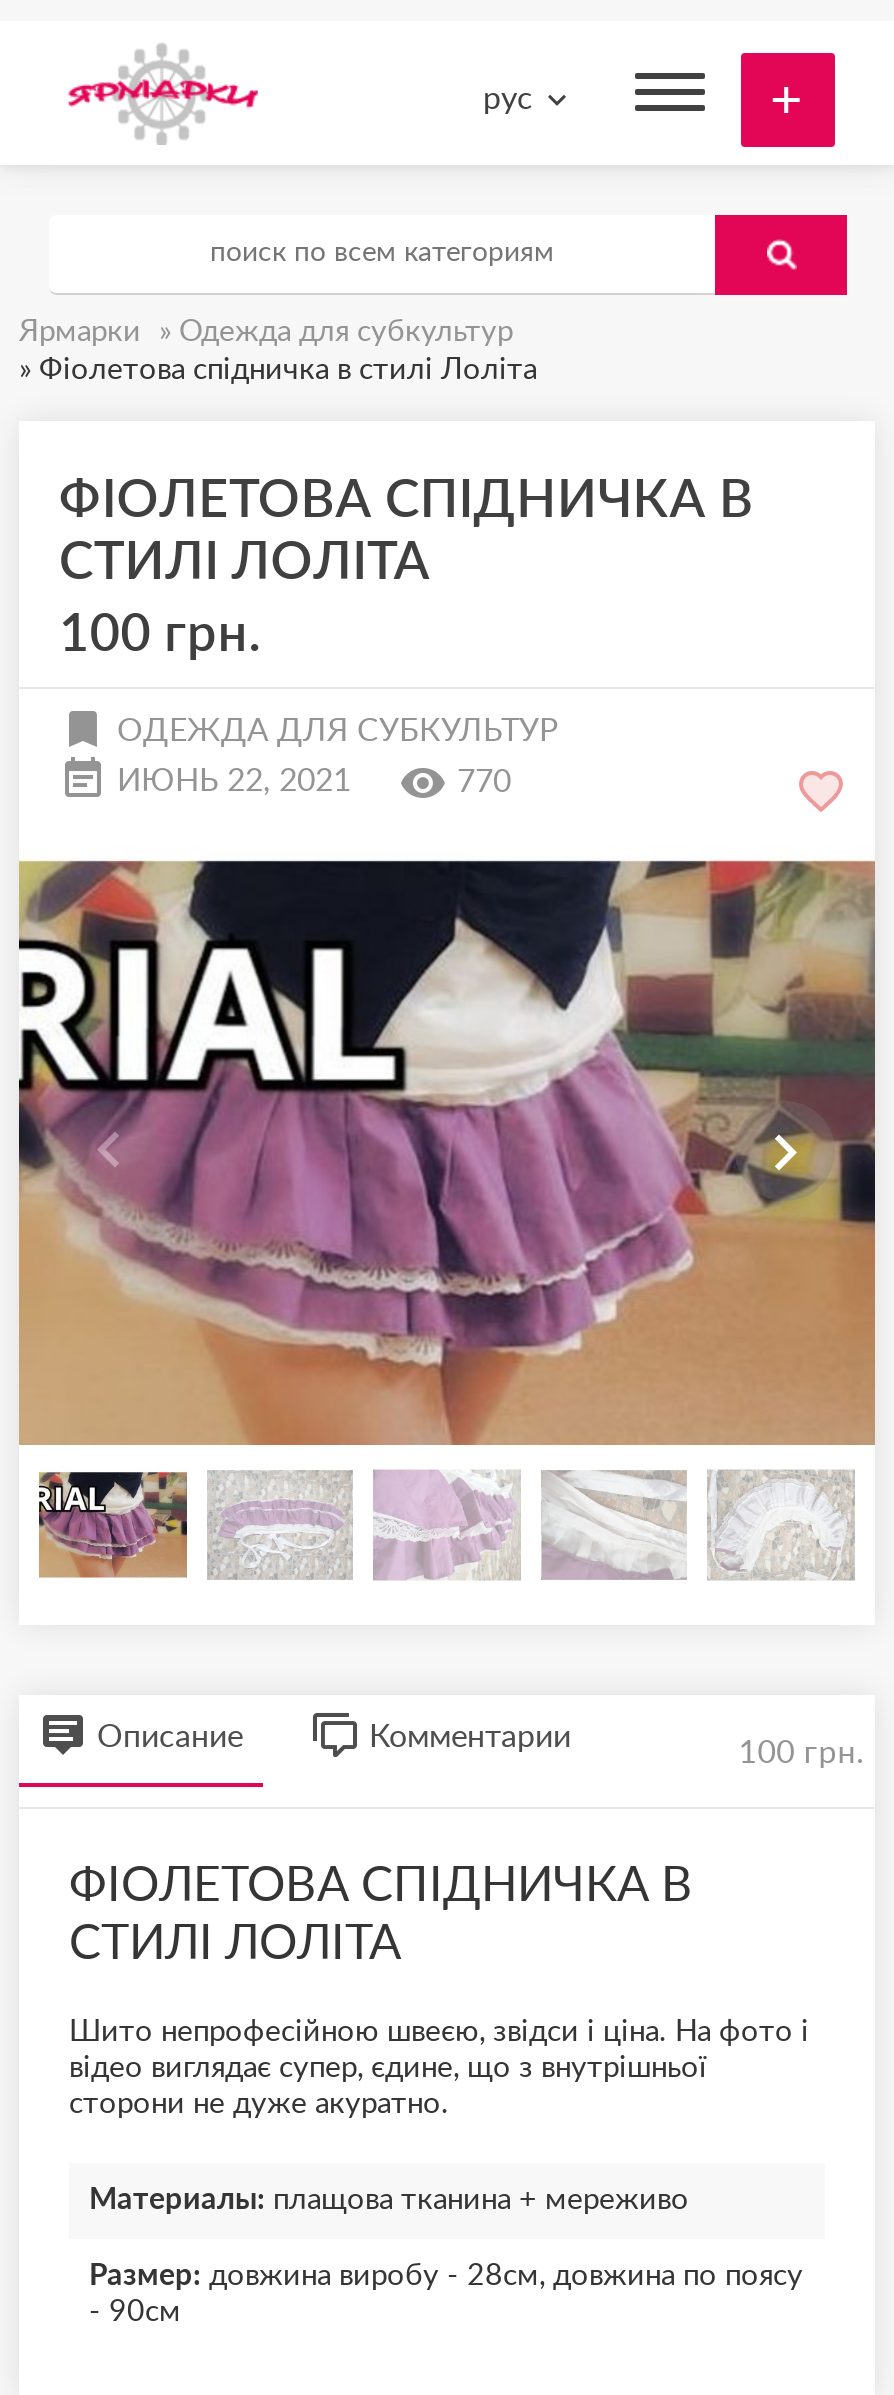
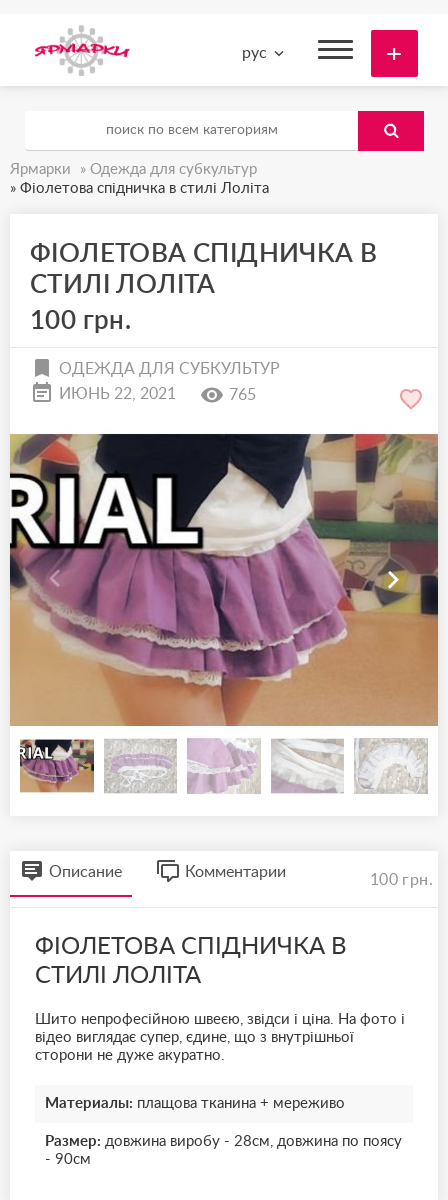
[457,766,511,798] 770 -> [229,386,256,402] 765

